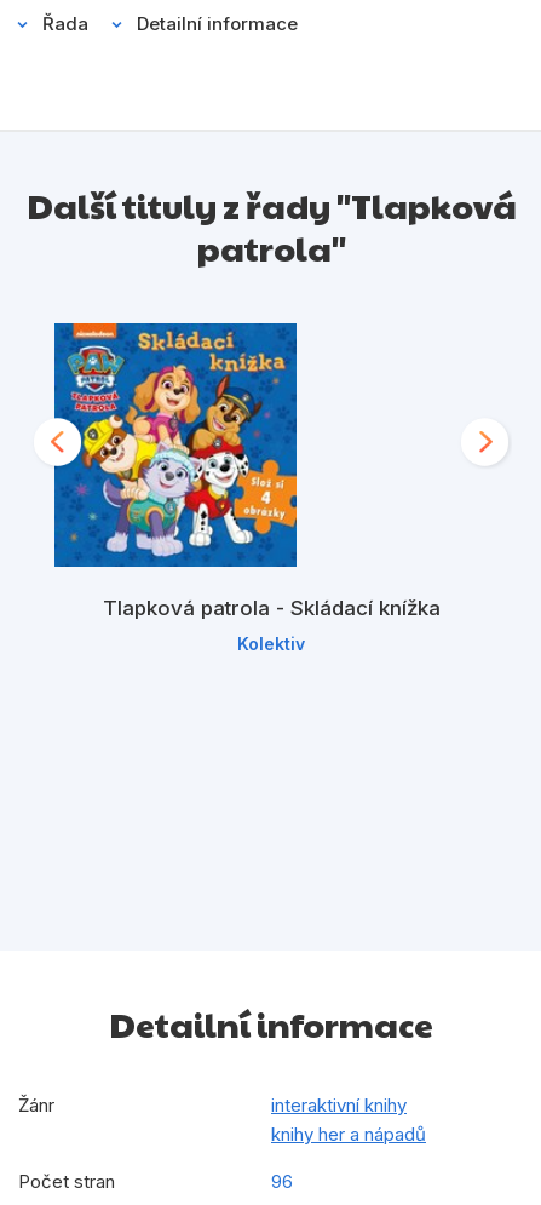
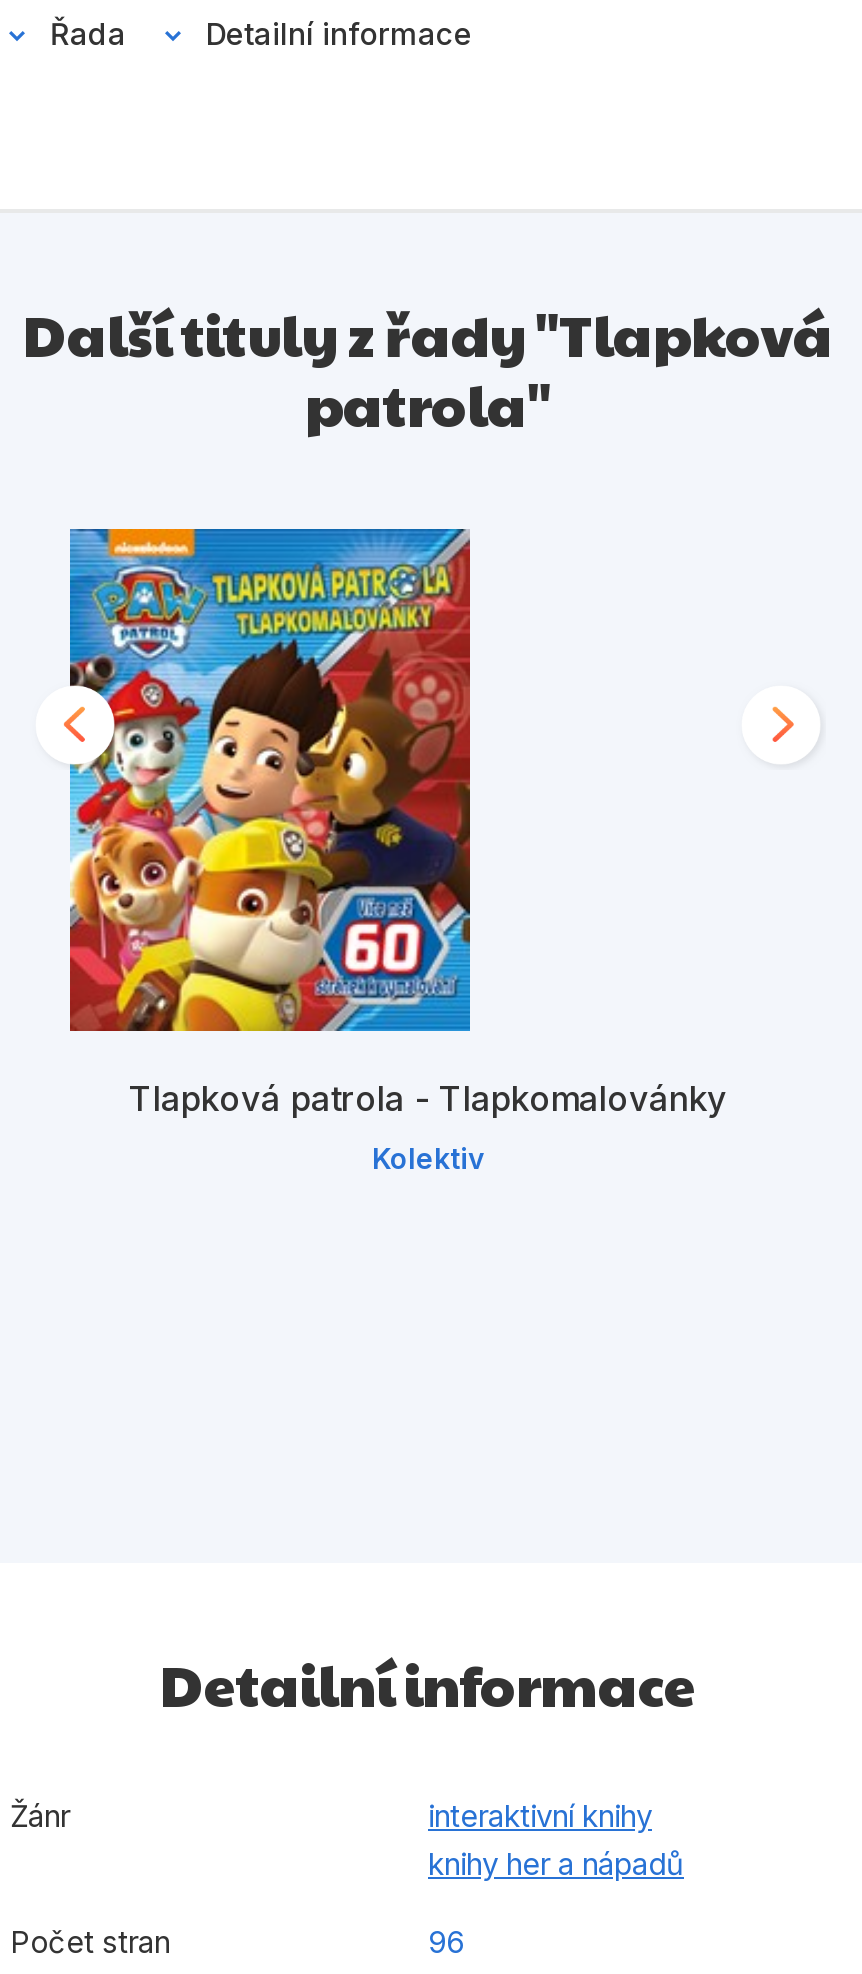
[53,322,440,620] [image] | Tlapková patrola - Skládací knížka -> [68,527,727,1119] [image] | Tlapková patrola - Tlapkomalovánky
moved [237,633,305,654] -> [372,1141,484,1175]: Kolektiv

